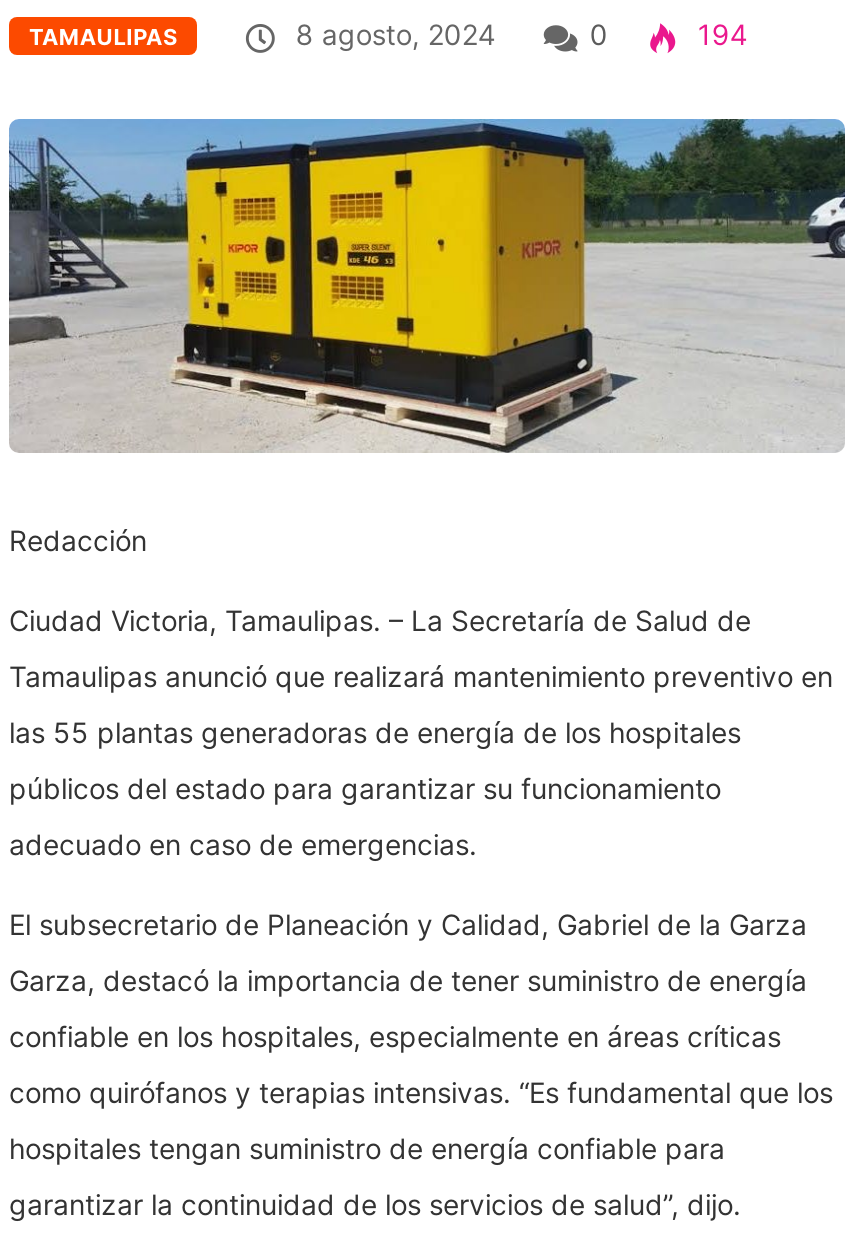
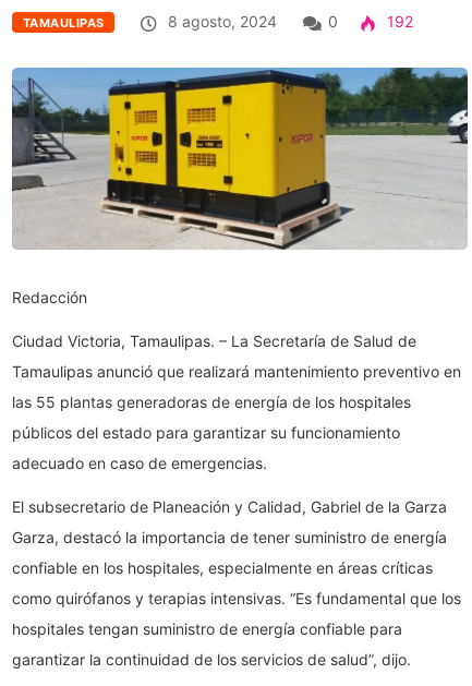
[690,17,748,51] 194 -> [383,12,414,31] 192

